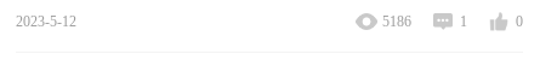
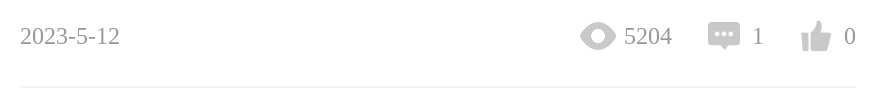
[382,13,411,30] 5186 -> [624,22,672,50] 5204

